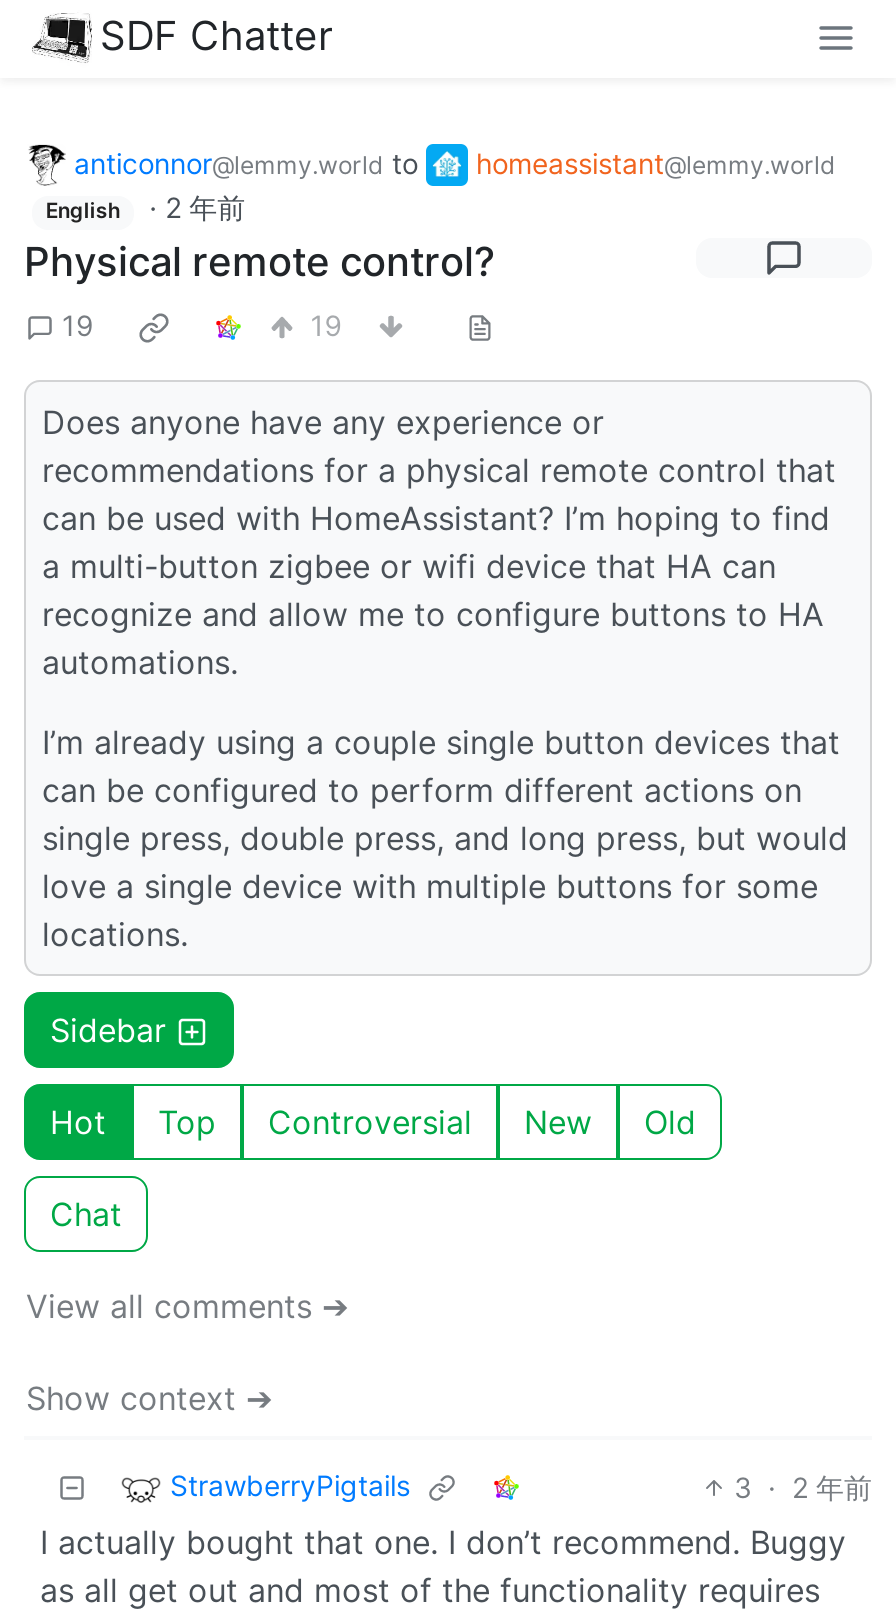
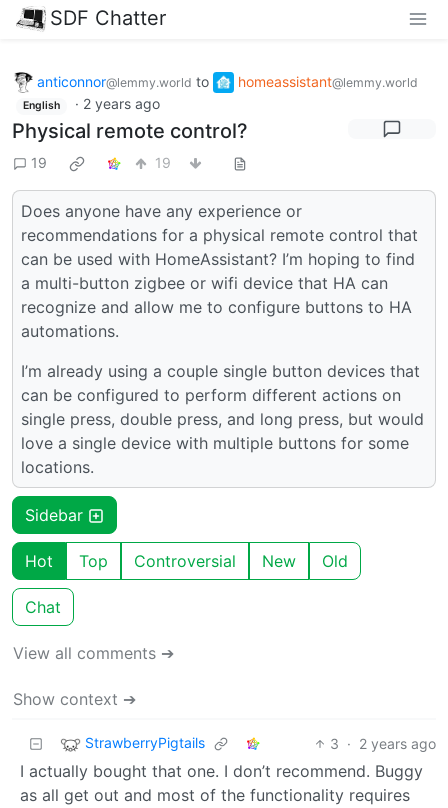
[46,190,245,224] English · 2 年前 -> [23,95,160,112] English · 2 years ago
[734,1470,872,1504] 3 · 2 年前 -> [330,735,436,752] 3 · 2 years ago

